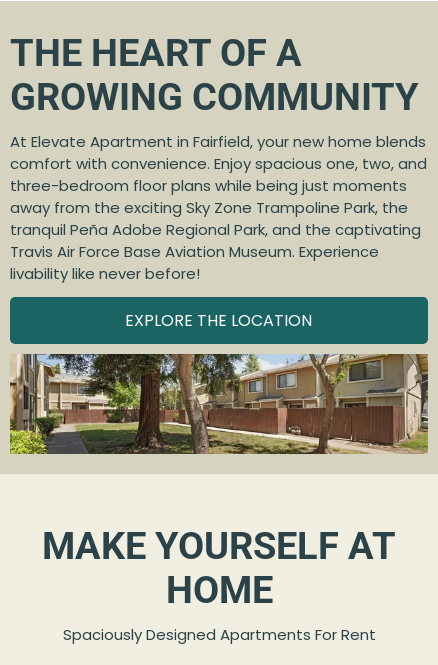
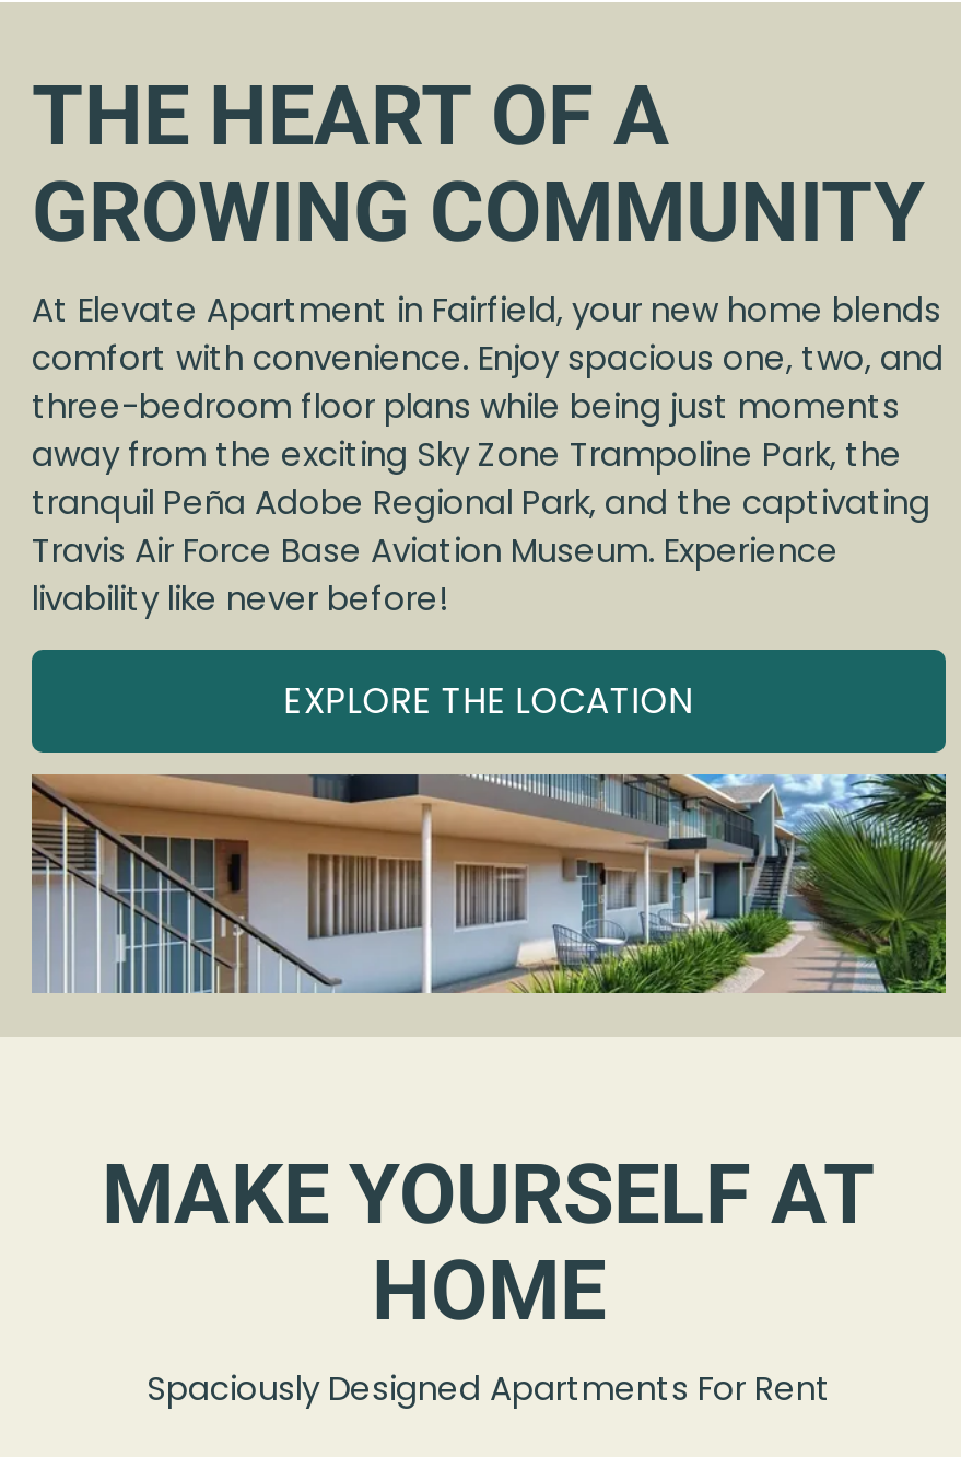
[9,353,429,455] [image] -> [30,772,948,995] [image]

